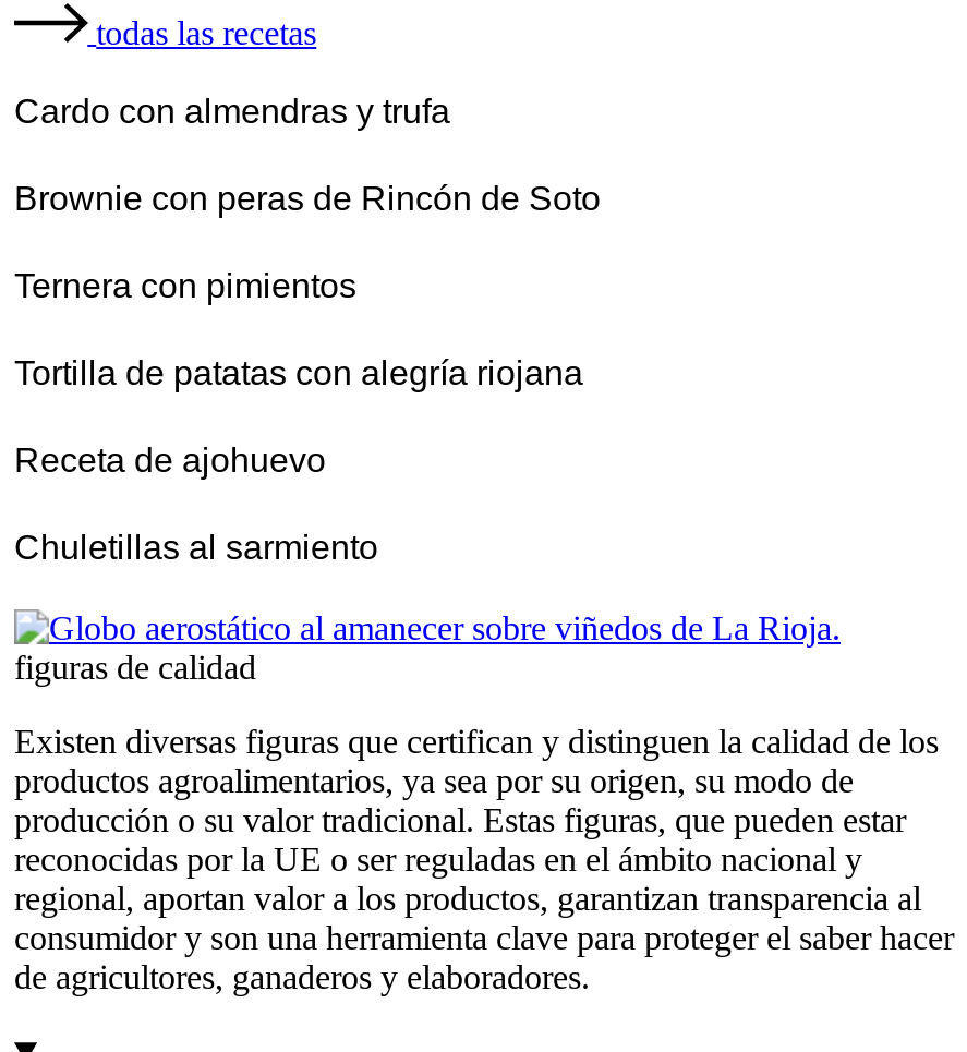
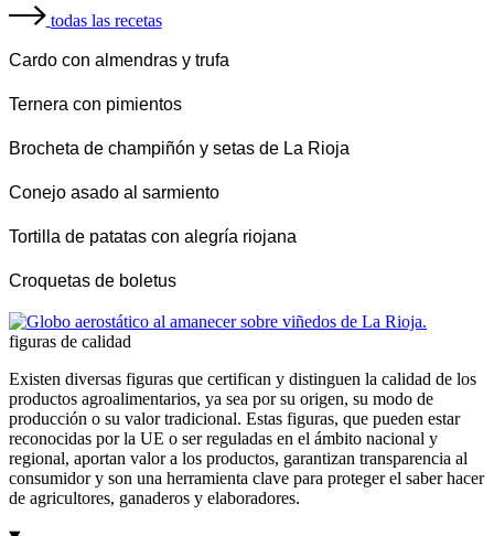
[14,181,601,218] Brownie con peras de Rincón de Soto -> none
moved [14,268,356,305] -> [9,95,182,114]: Ternera con pimientos
none -> [9,140,350,202] Brocheta de champiñón y setas de La Rioja | Conejo asado al sarmiento
moved [14,355,583,392] -> [9,228,297,246]: Tortilla de patatas con alegría riojana
[14,443,378,567] Receta de ajohuevo | Chuletillas al sarmiento -> [9,272,176,291] Croquetas de boletus

